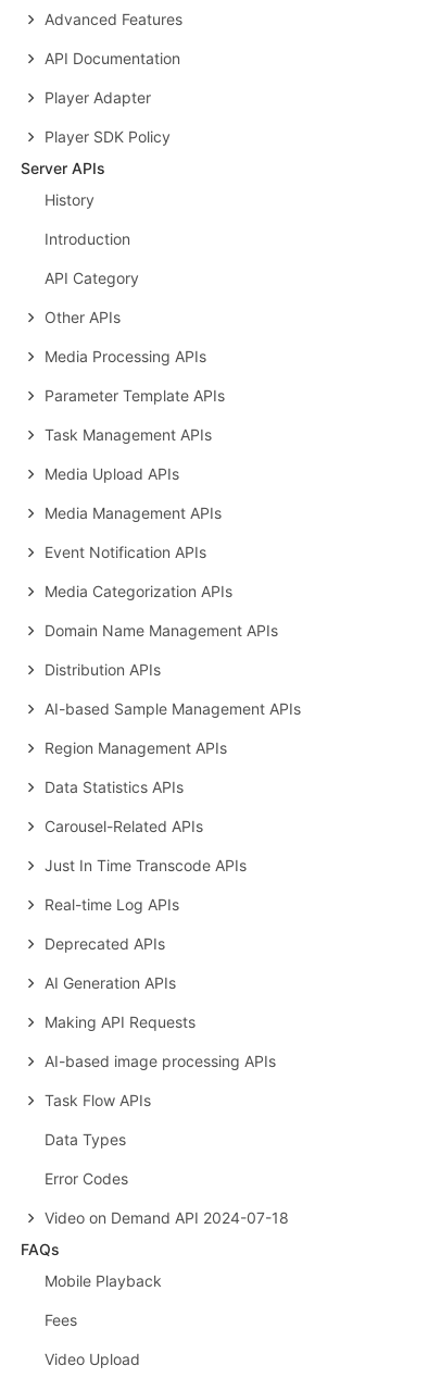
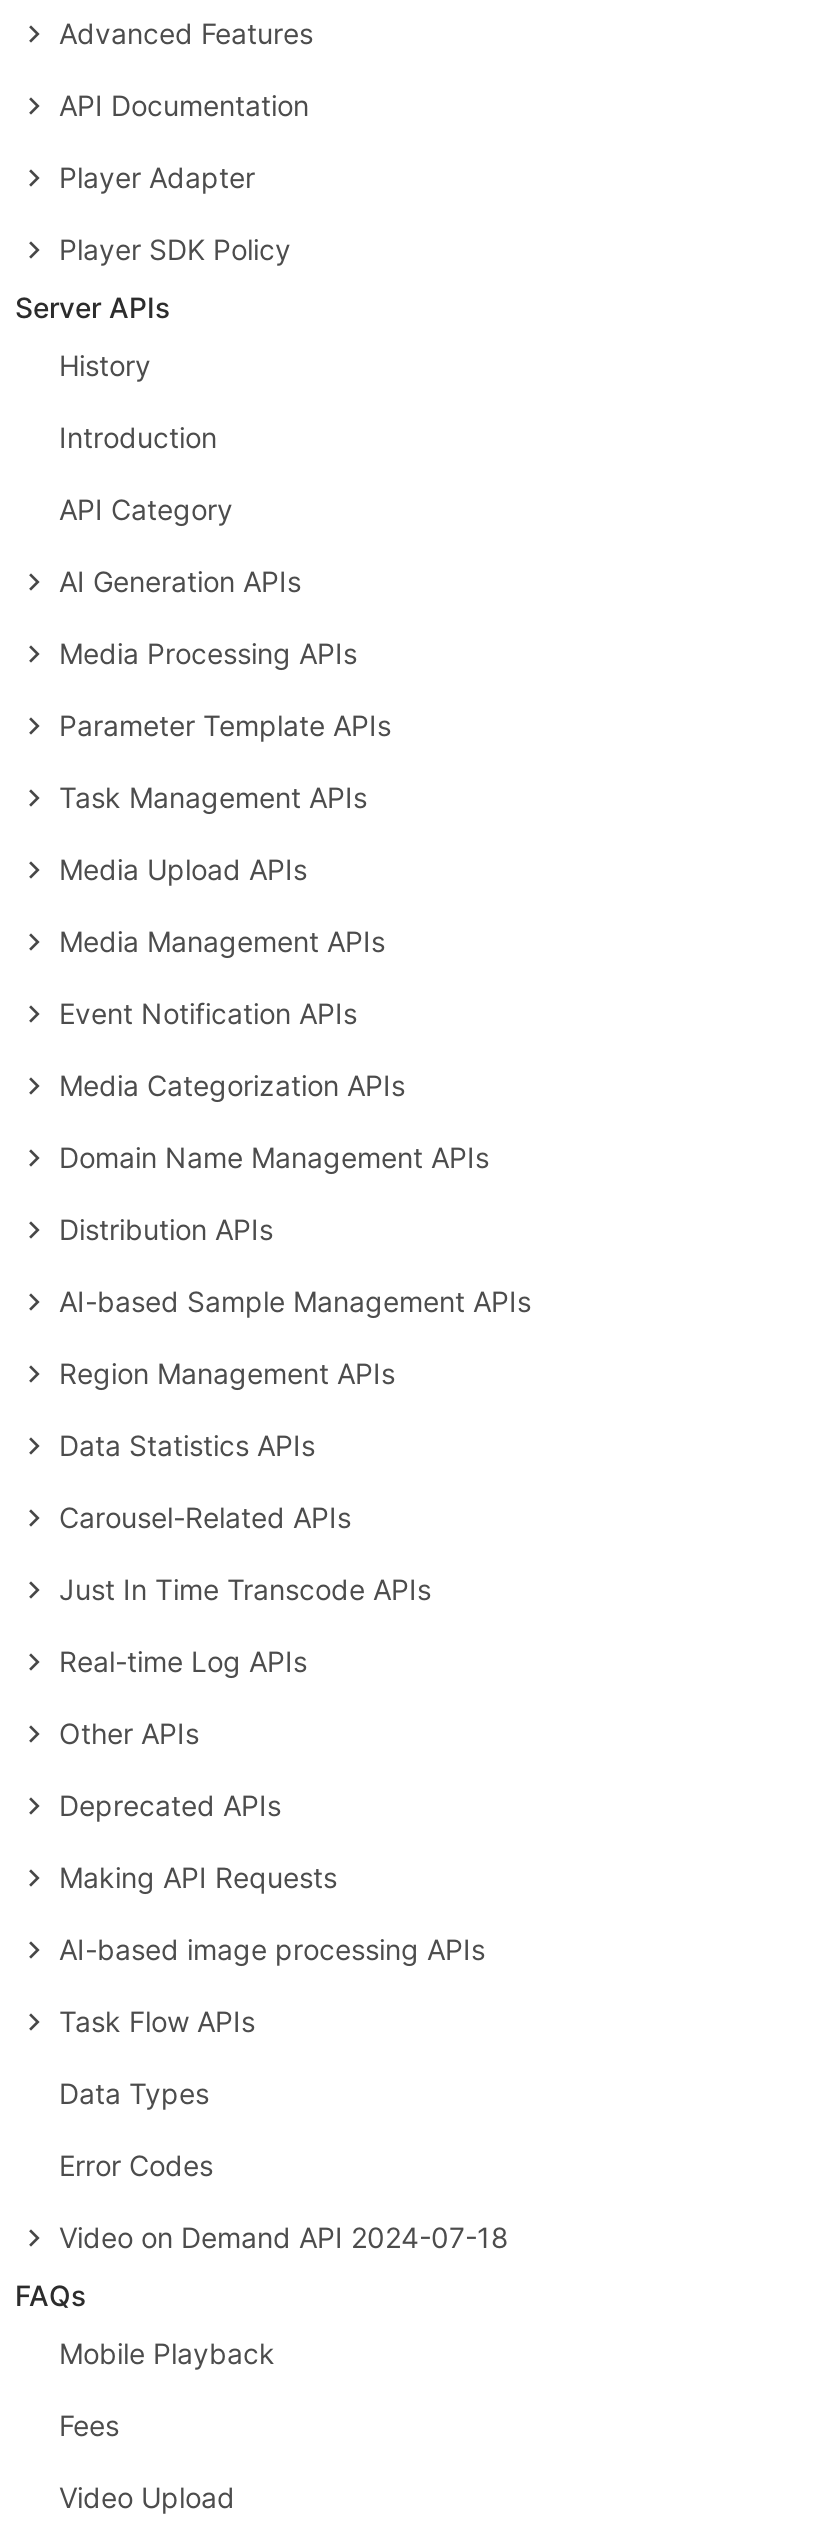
moved [45,308,121,326] -> [59,1716,199,1750]: Other APIs
moved [45,934,165,953] -> [59,1788,281,1822]: Deprecated APIs
moved [45,973,176,992] -> [59,564,301,598]: AI Generation APIs

